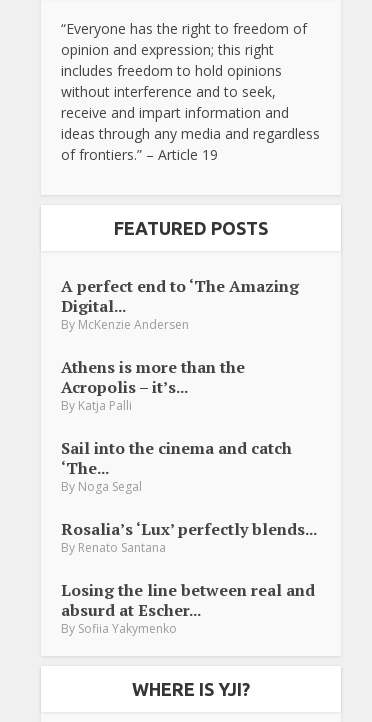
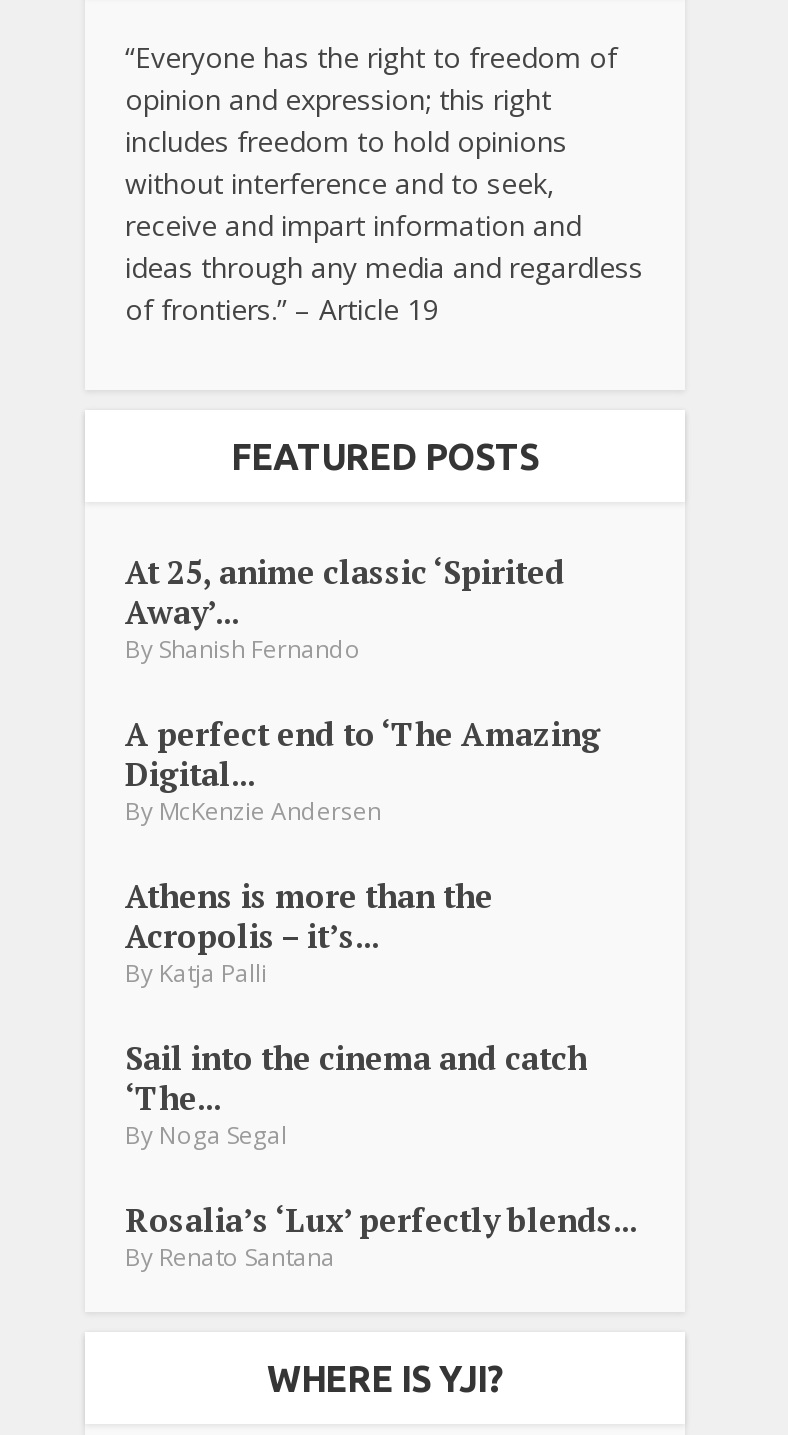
none -> [125,550,565,666] At 25, anime classic ‘Spirited | Away’... | By Shanish Fernando
moved [61,275,317,556] -> [125,712,637,1274]: A perfect end to ‘The Amazing | Digital... | By McKenzie Andersen | ... | Rosalia’s ‘Lux’ perfectly blends... | By Renato Santana
[61,579,315,637] Losing the line between real and | absurd at Escher... | By Sofiia Yakymenko -> none

